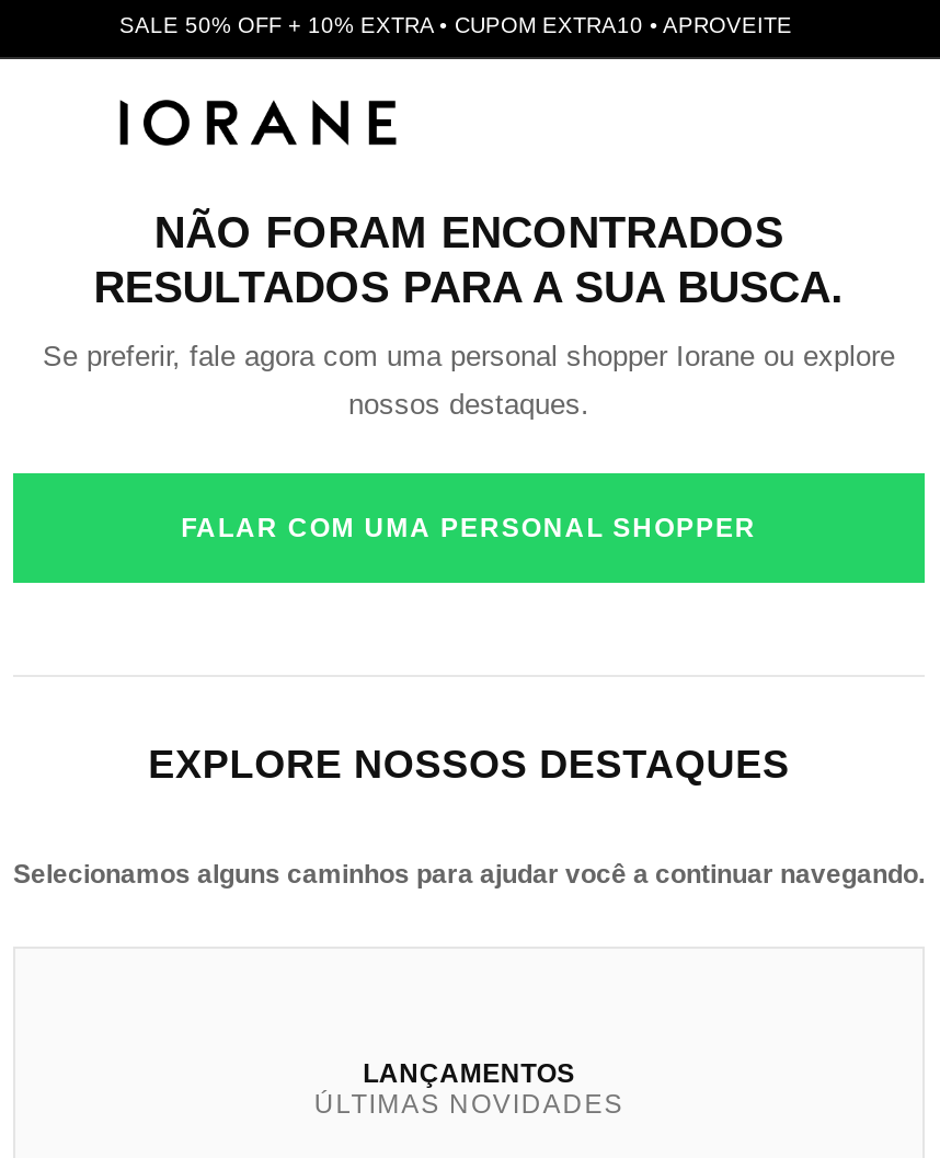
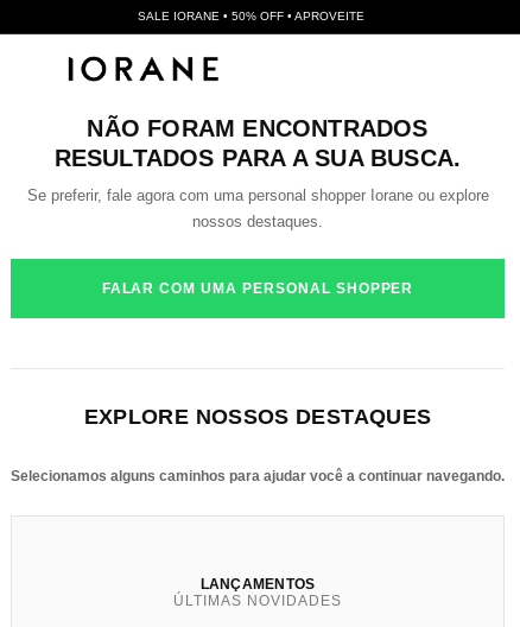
[119,13,792,37] SALE 50% OFF + 10% EXTRA • CUPOM EXTRA10 • APROVEITE -> [137,9,364,23] SALE IORANE • 50% OFF • APROVEITE

